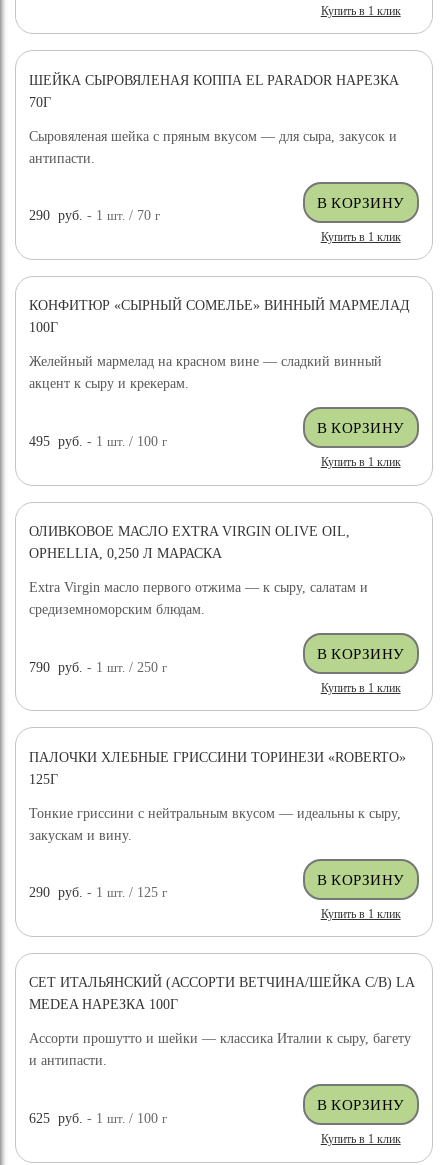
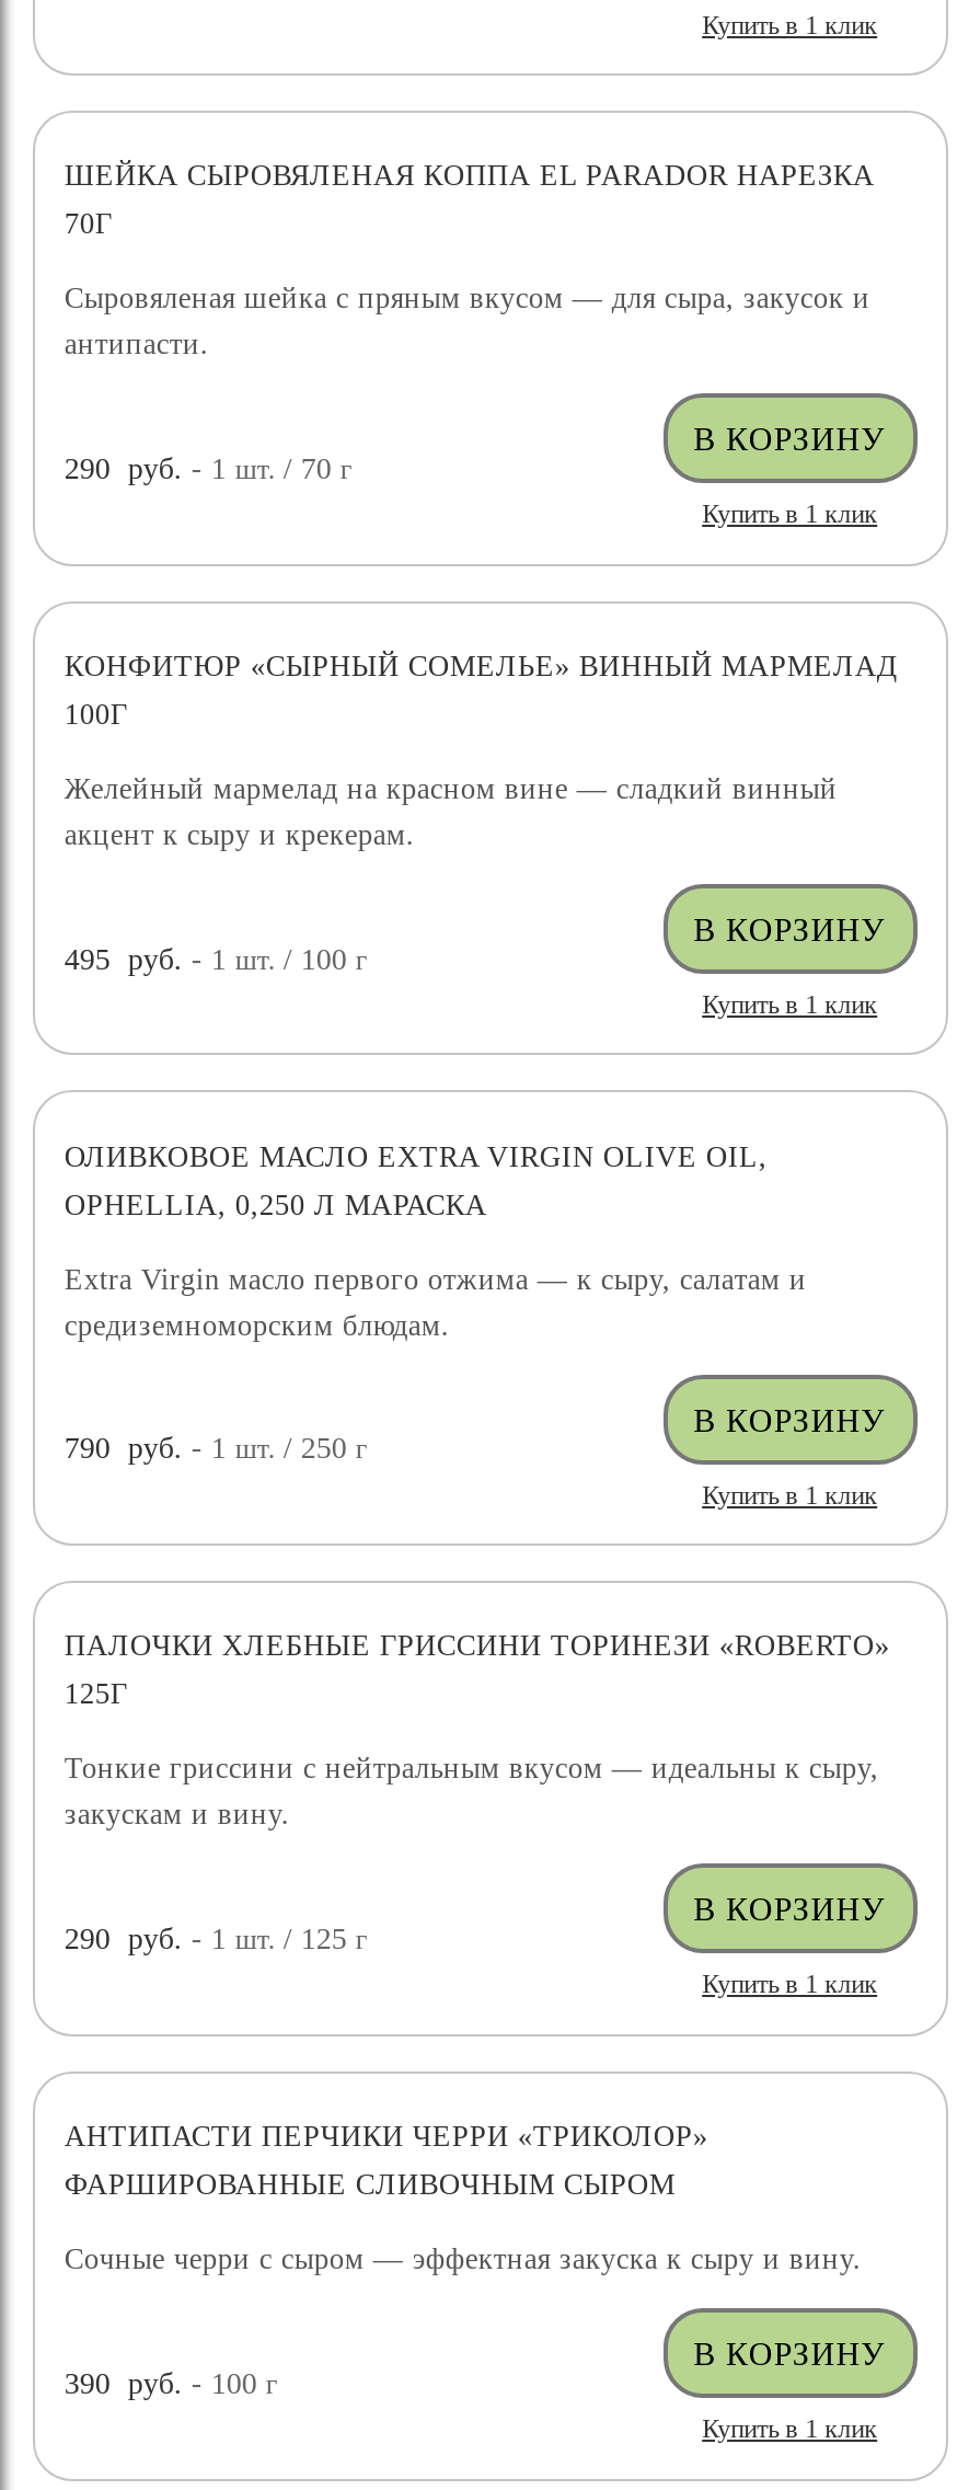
[29,975,414,1068] СЕТ ИТАЛЬЯНСКИЙ (АССОРТИ ВЕТЧИНА/ШЕЙКА С/В) LA | MEDEA НАРЕЗКА 100Г | Ассорти прошутто и шейки — классика Италии к сыру, багету | и антипасти. -> [64,2120,861,2275] АНТИПАСТИ ПЕРЧИКИ ЧЕРРИ «ТРИКОЛОР» | ФАРШИРОВАННЫЕ СЛИВОЧНЫМ СЫРОМ | Сочные черри с сыром — эффектная закуска к сыру и вину.
[29,1111,167,1126] 625 руб. - 1 шт. / 100 г -> [64,2366,277,2399] 390 руб. - 100 г

